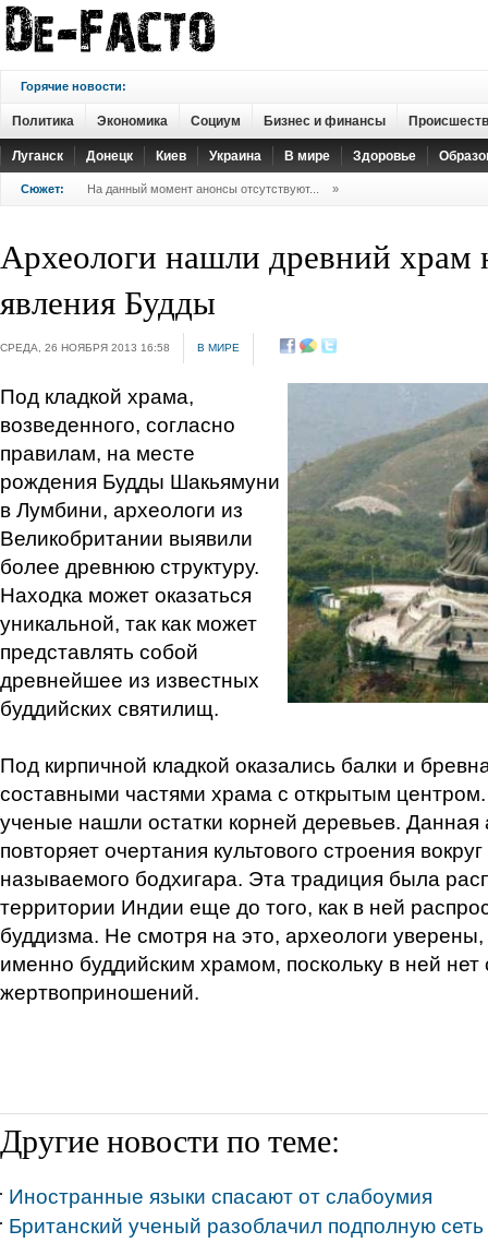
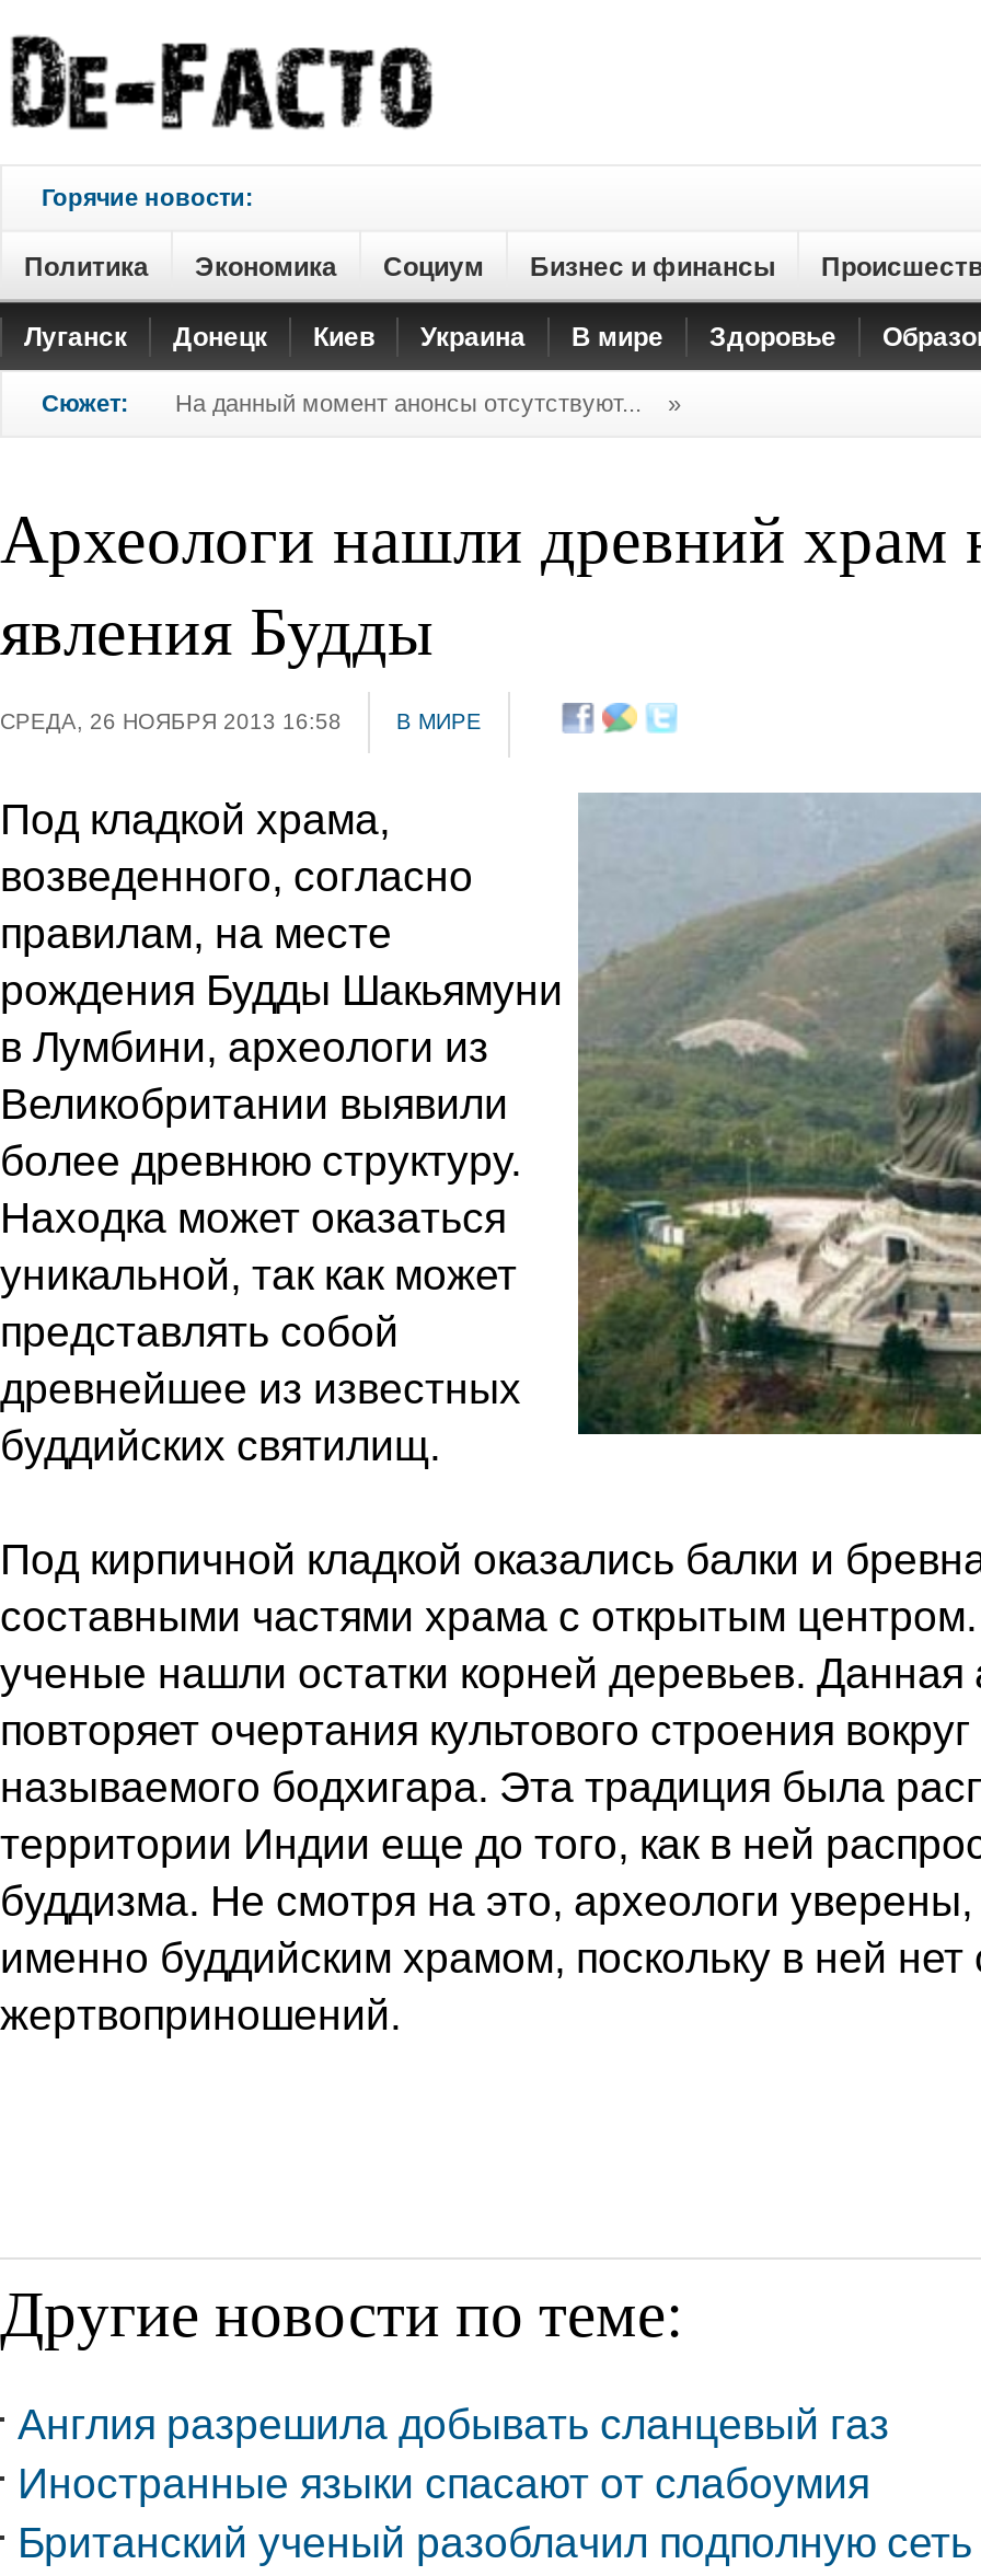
none -> [18,2403,889,2449] Англия разрешила добывать сланцевый газ

